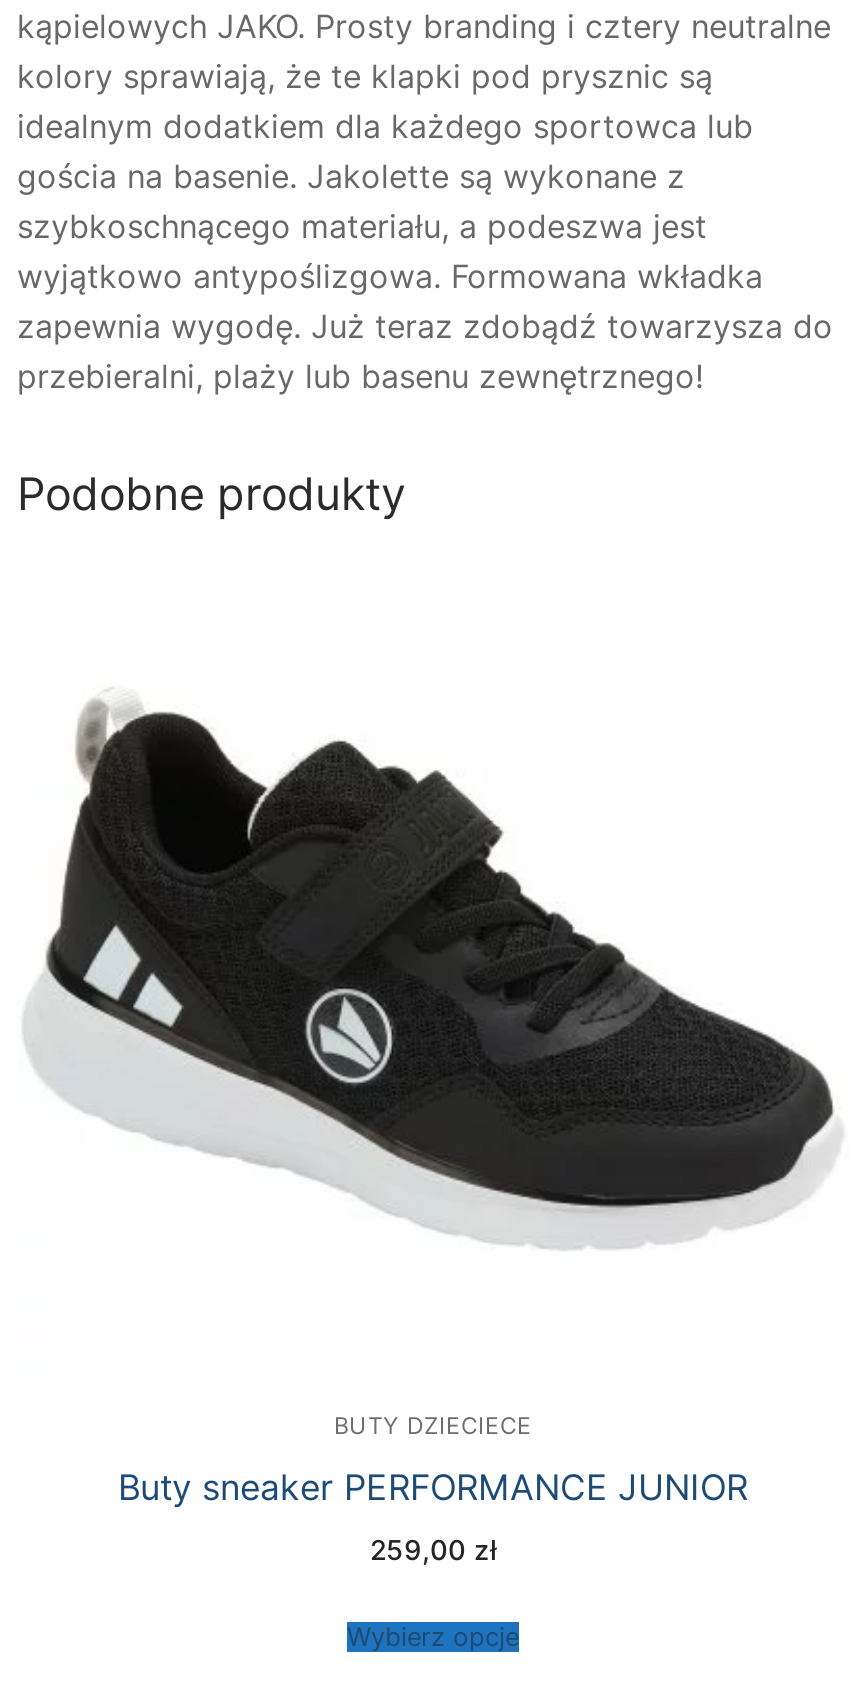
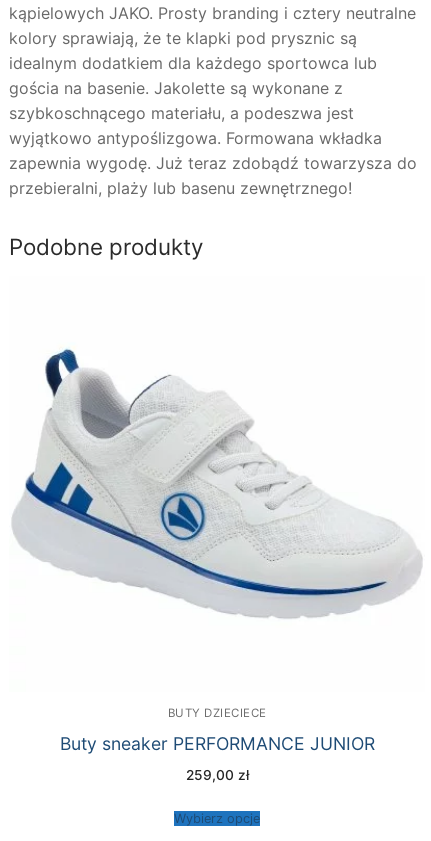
[37,698,839,1250] [image] -> [13,349,422,624] [image]

